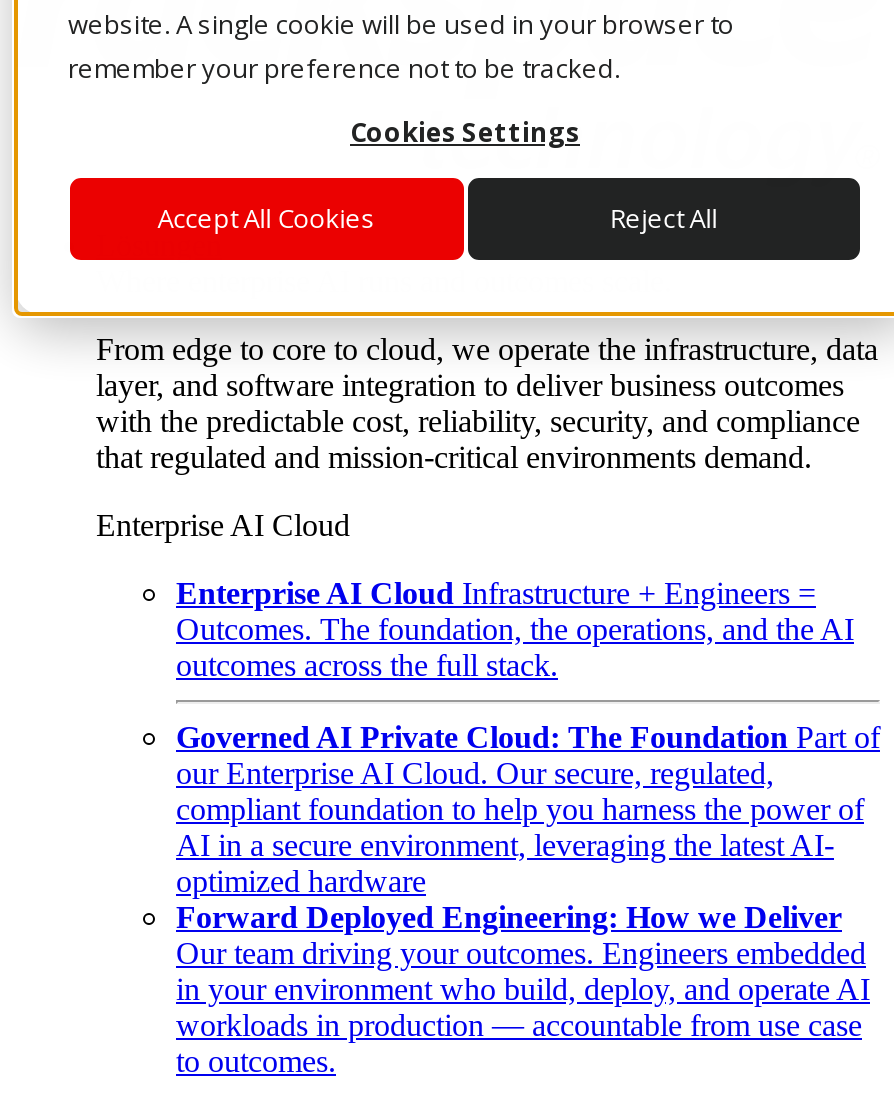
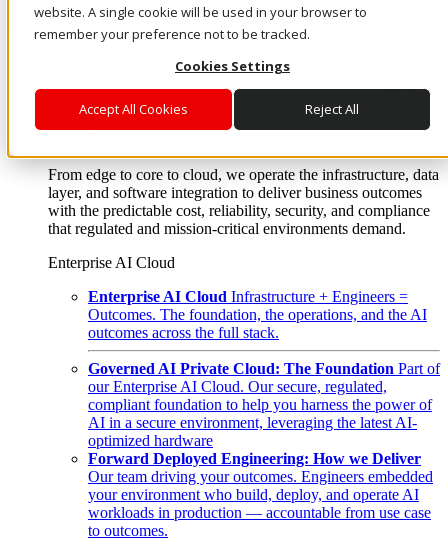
[176,972,870,1006] in your environment who build, deploy, and operate AI -> [88,486,419,503] your environment who build, deploy, and operate AI

